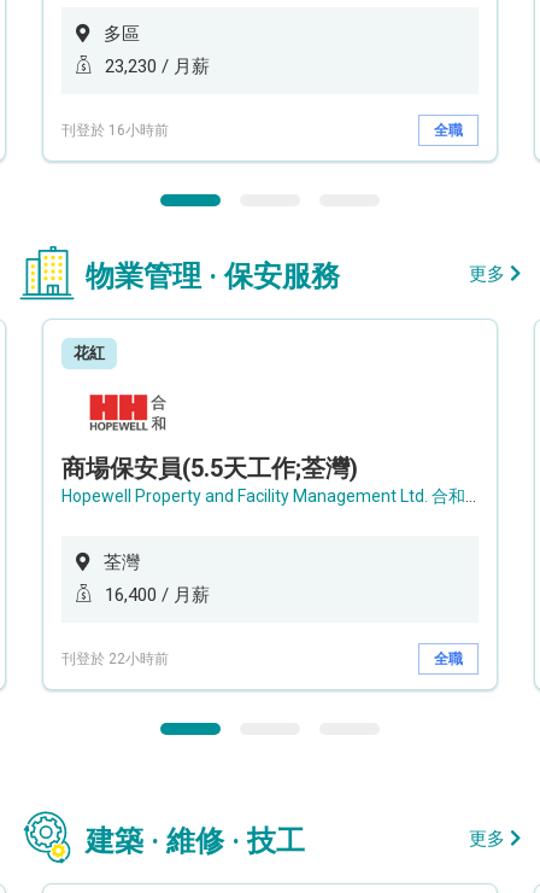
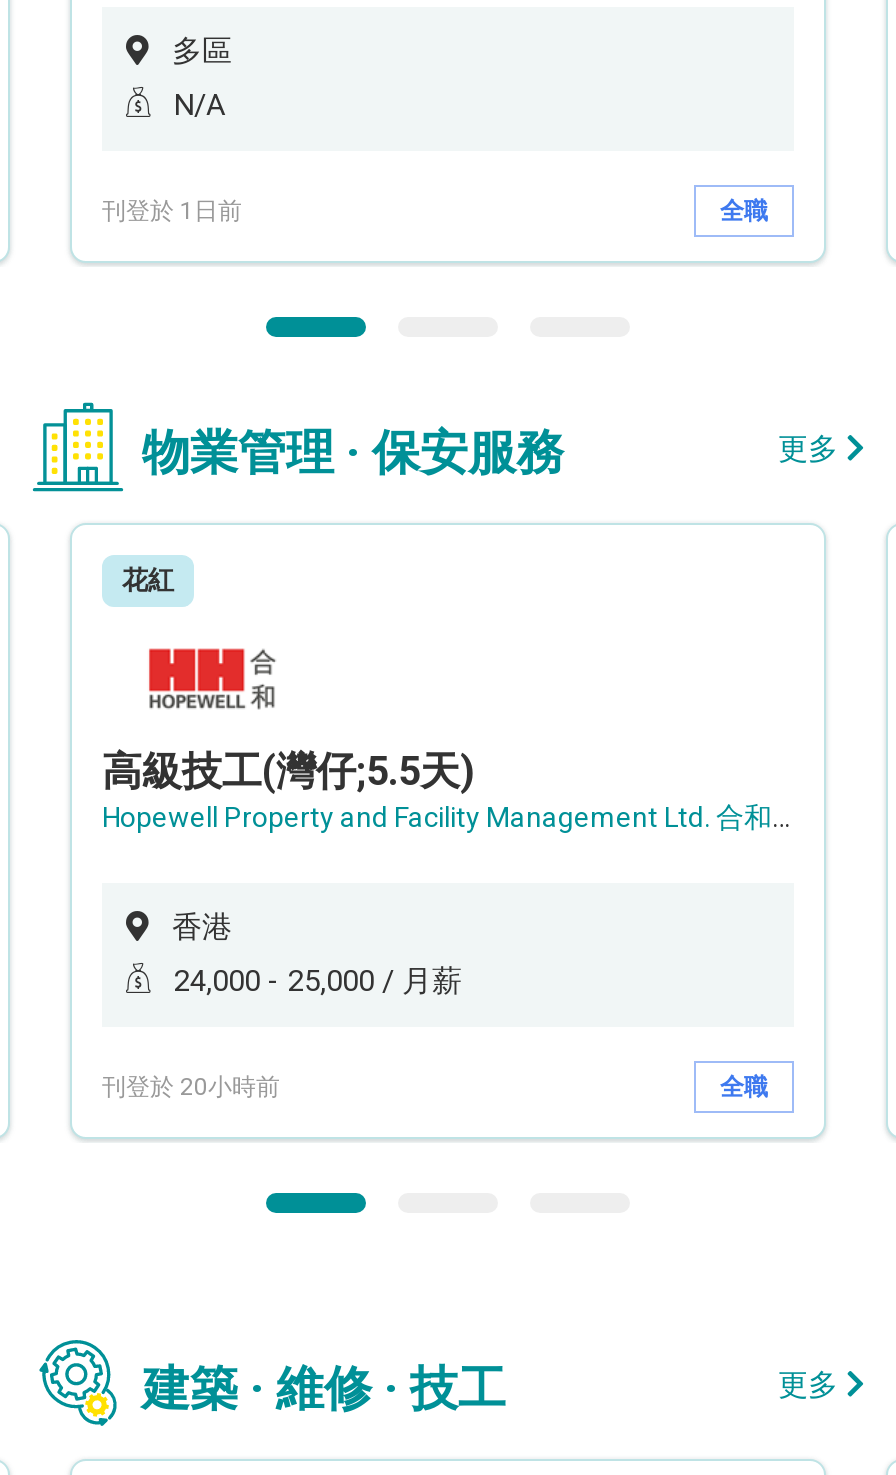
[105,56,210,77] 23,230 / 月薪 -> [174,87,226,123] N/A
[61,121,169,138] 刊登於 16小時前 -> [102,196,242,224] 刊登於 1日前
[61,454,358,483] 商場保安員(5.5天工作;荃灣) -> [102,747,474,795] 高級技工(灣仔;5.5天)
[104,552,140,573] 荃灣 -> [172,909,232,945] 香港
[105,584,210,606] 16,400 / 月薪 -> [174,963,462,999] 24,000 - 25,000 / 月薪
[61,650,169,667] 刊登於 22小時前 -> [102,1072,280,1100] 刊登於 20小時前

